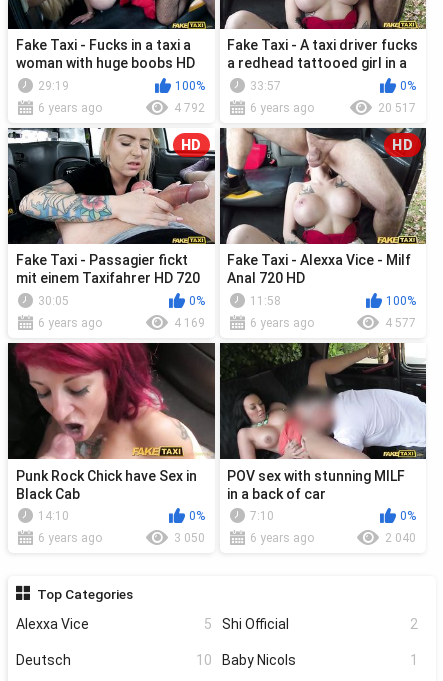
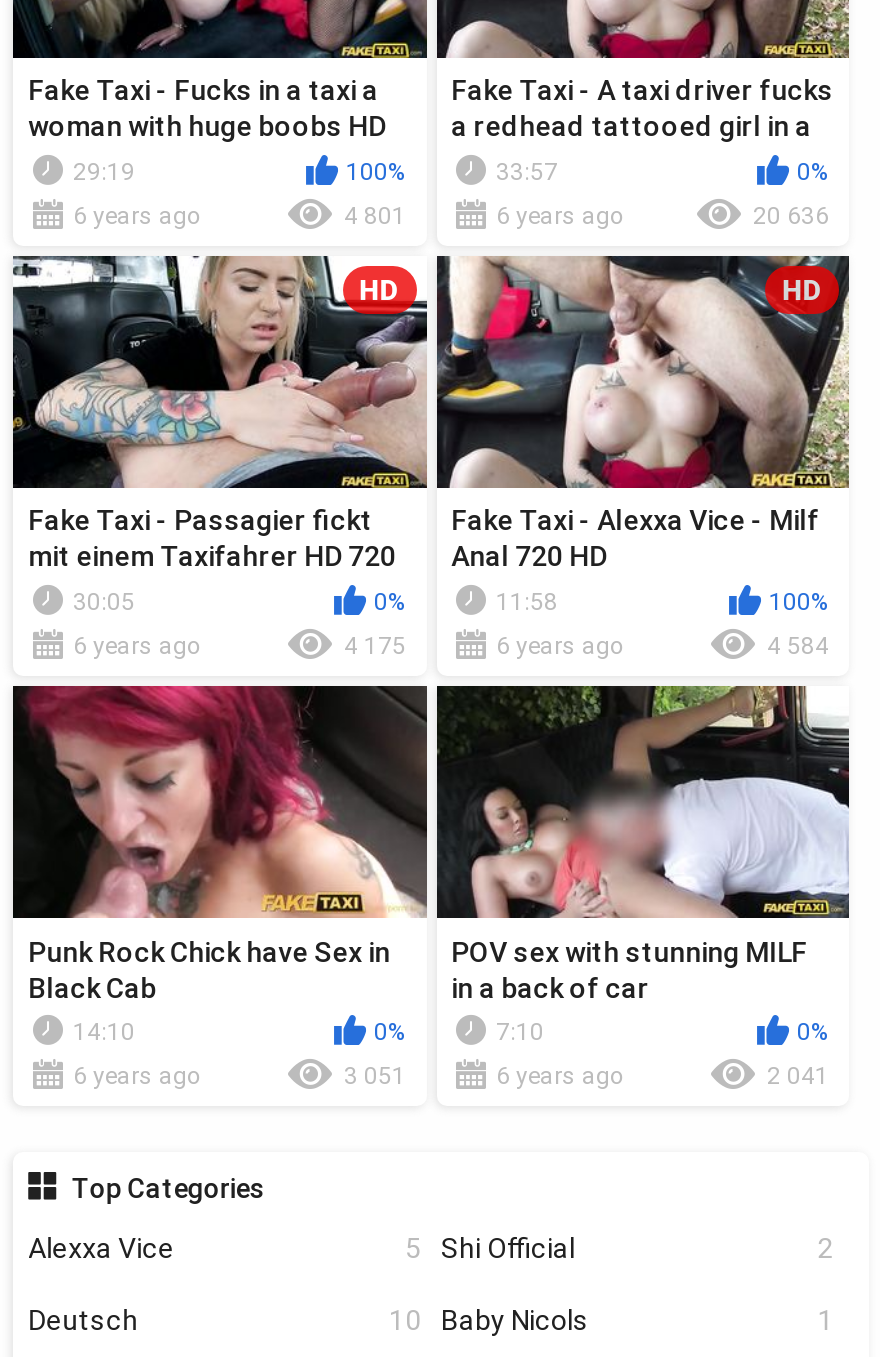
[173,101,204,115] 4 792 -> [344,201,406,229] 4 801
[378,101,416,115] 20 517 -> [753,201,829,229] 20 636
[173,316,204,330] 4 169 -> [344,632,406,660] 4 175
[385,316,416,330] 4 577 -> [767,632,829,660] 4 584
[173,531,204,545] 3 050 -> [344,1062,406,1090] 3 051
[385,531,416,545] 2 040 -> [767,1062,829,1090] 2 041

